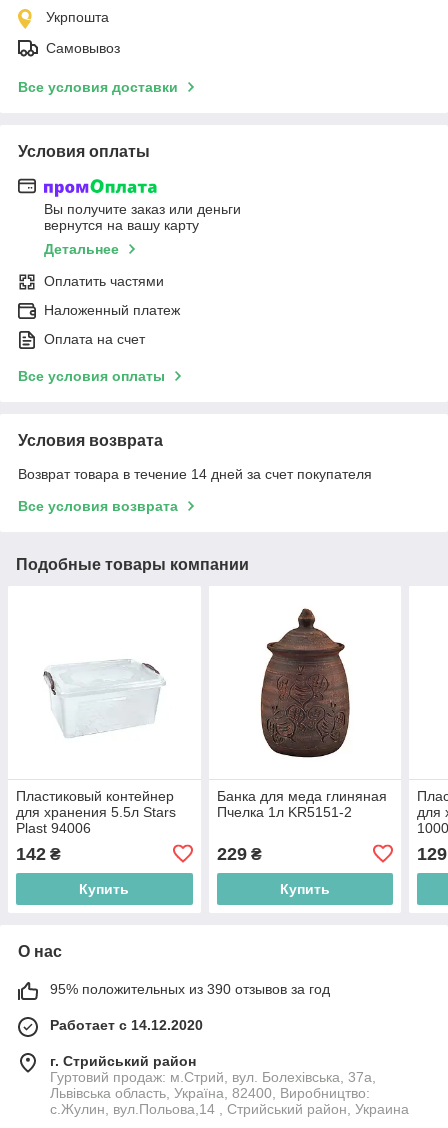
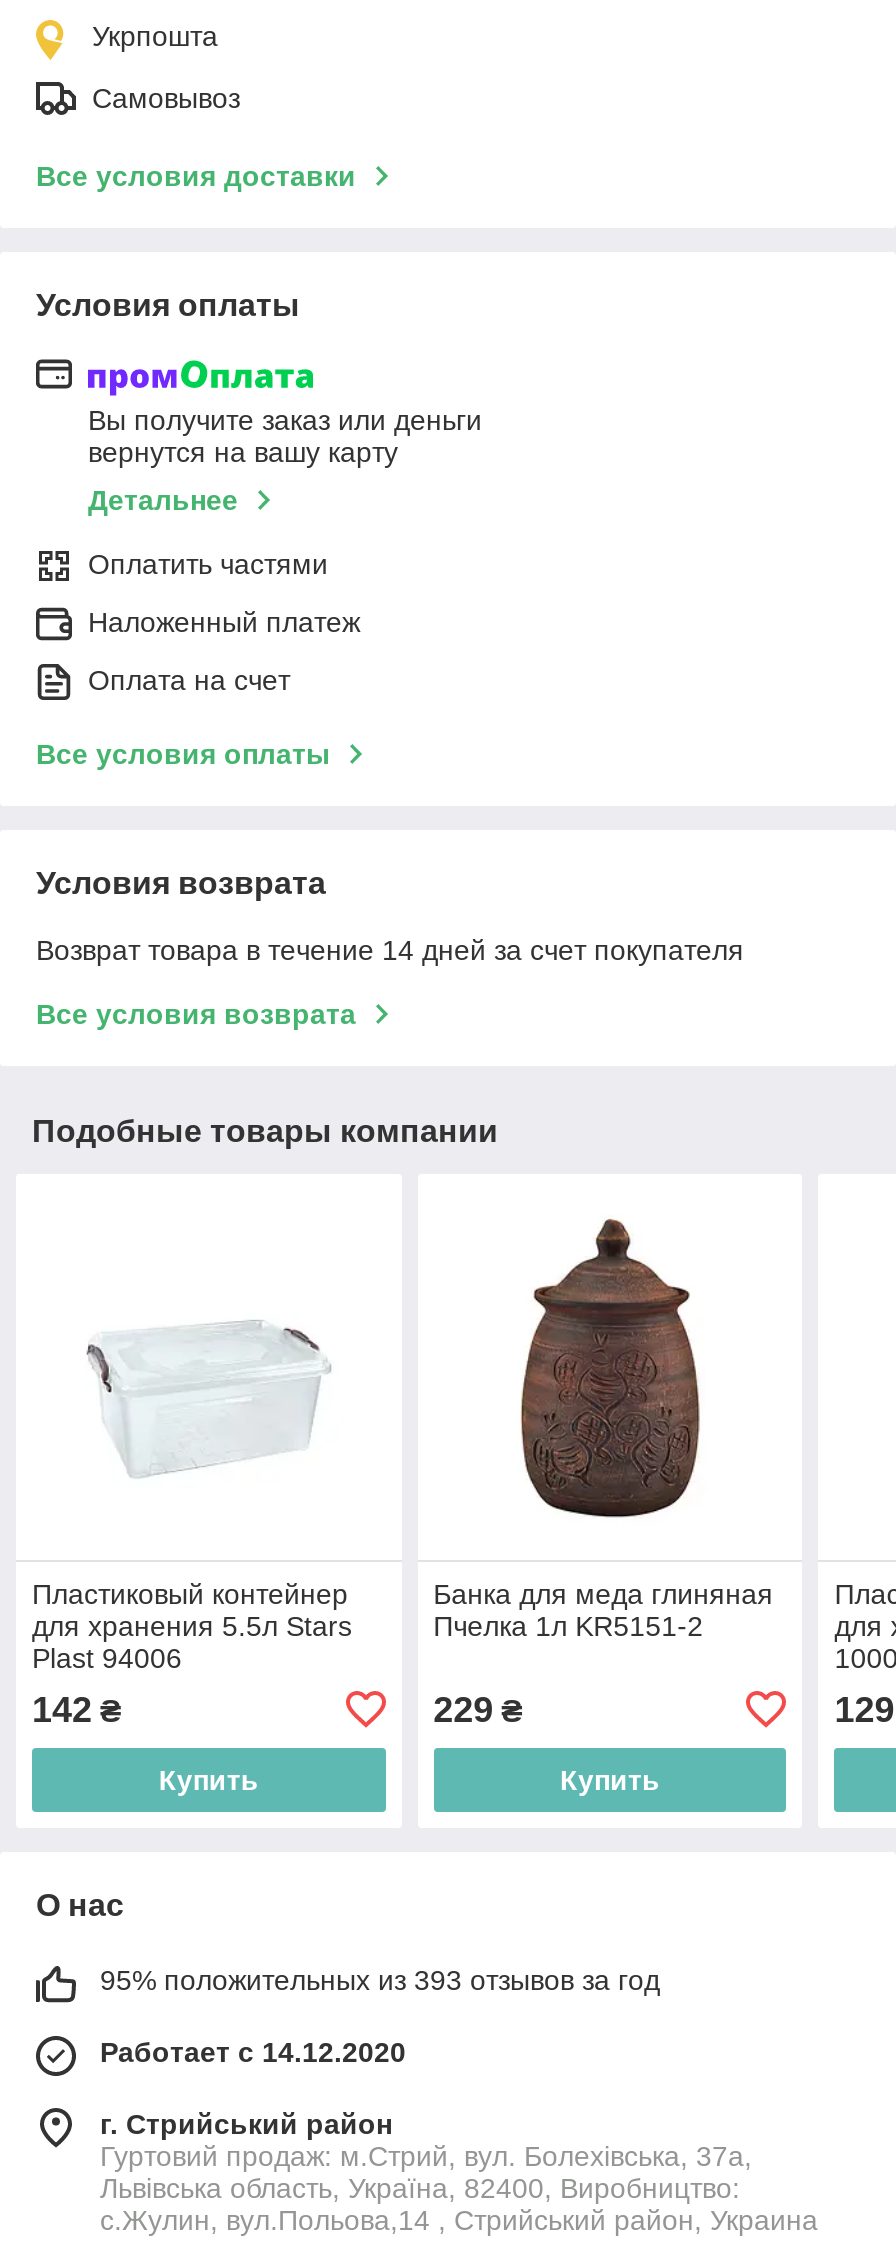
[50,981,330,997] 95% положительных из 390 отзывов за год -> [100,1964,660,1996] 95% положительных из 393 отзывов за год

